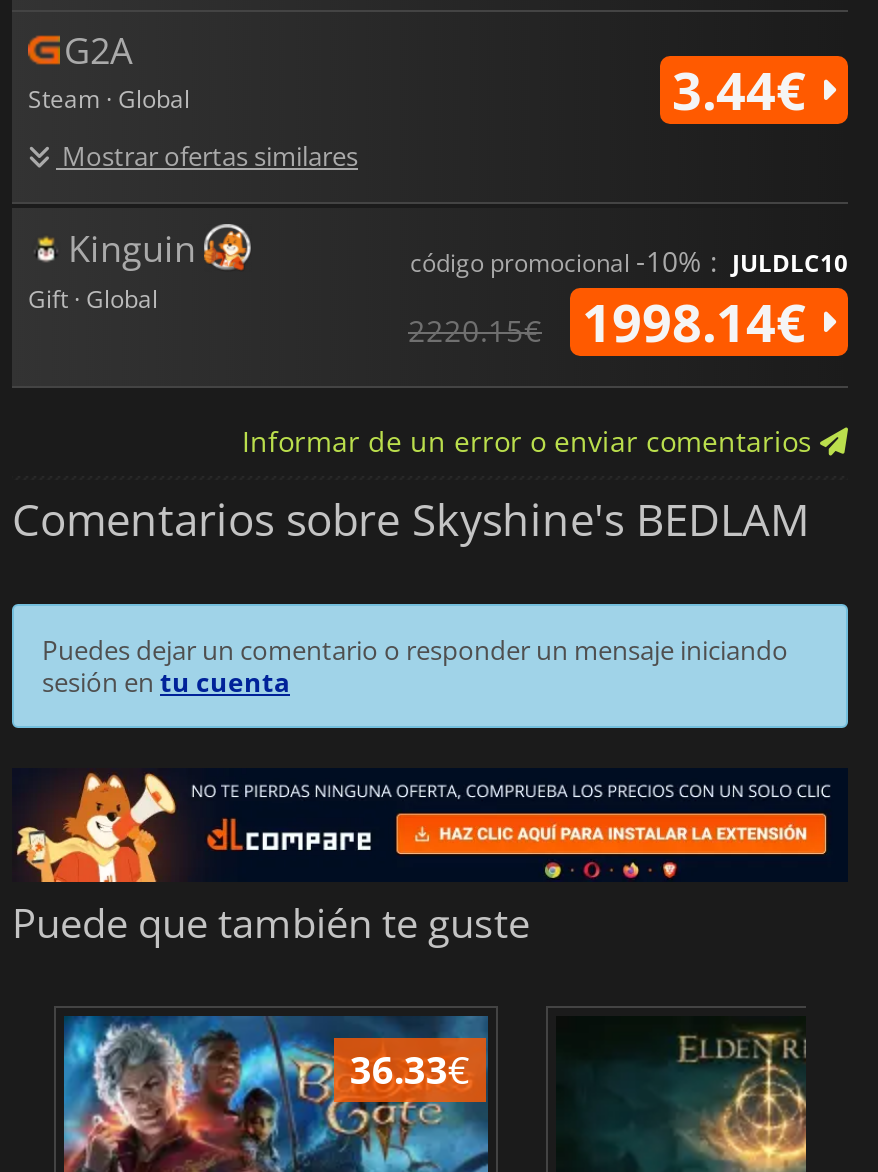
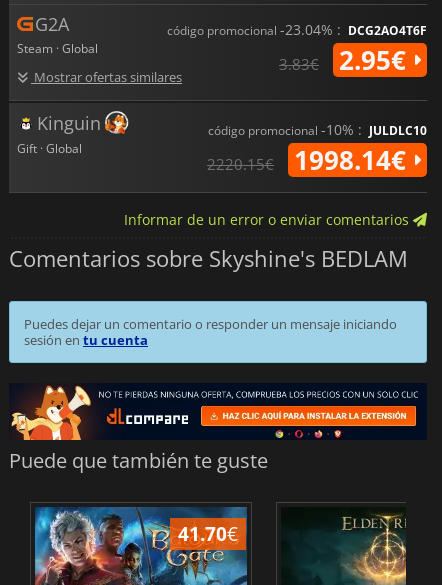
[672,53,820,125] 3.44€ -> [167,20,427,78] código promocional -23.04% : DCG2AO4T6F | 3.83€ | 2.95€
[350,1042,470,1096] 36.33€ -> [178,520,238,547] 41.70€

